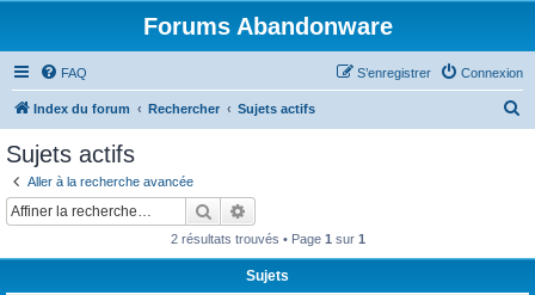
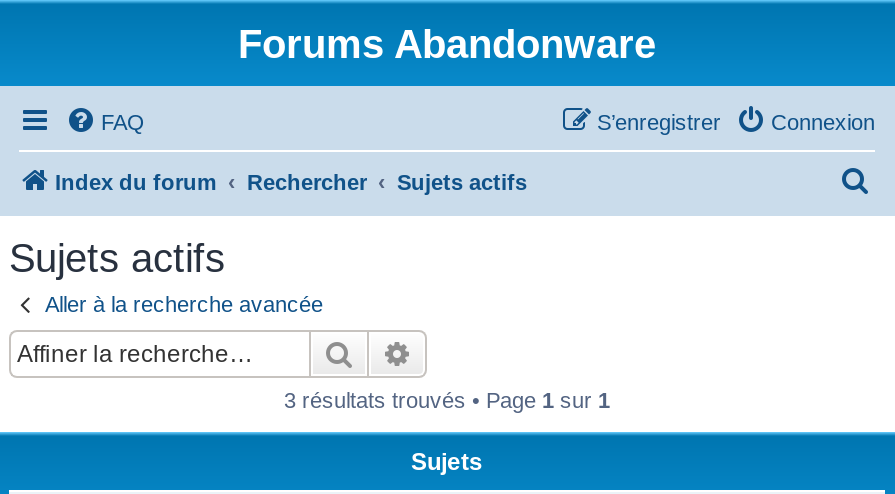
[170,231,365,245] 2 résultats trouvés • Page 1 sur 1 -> [284,387,610,411] 3 résultats trouvés • Page 1 sur 1

